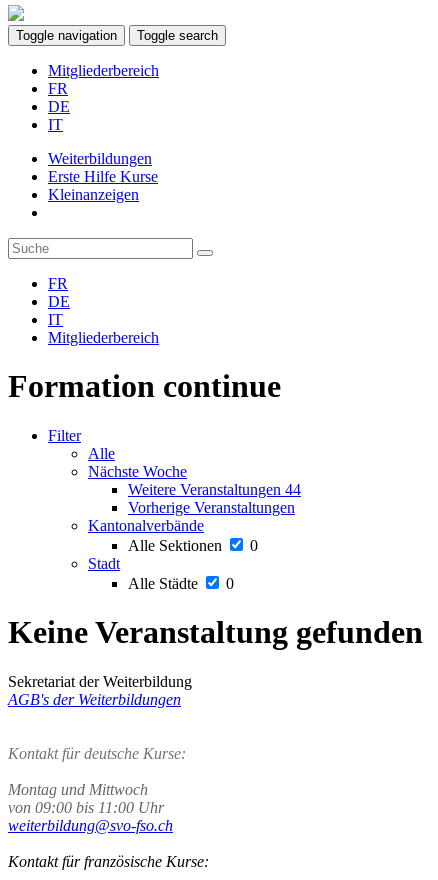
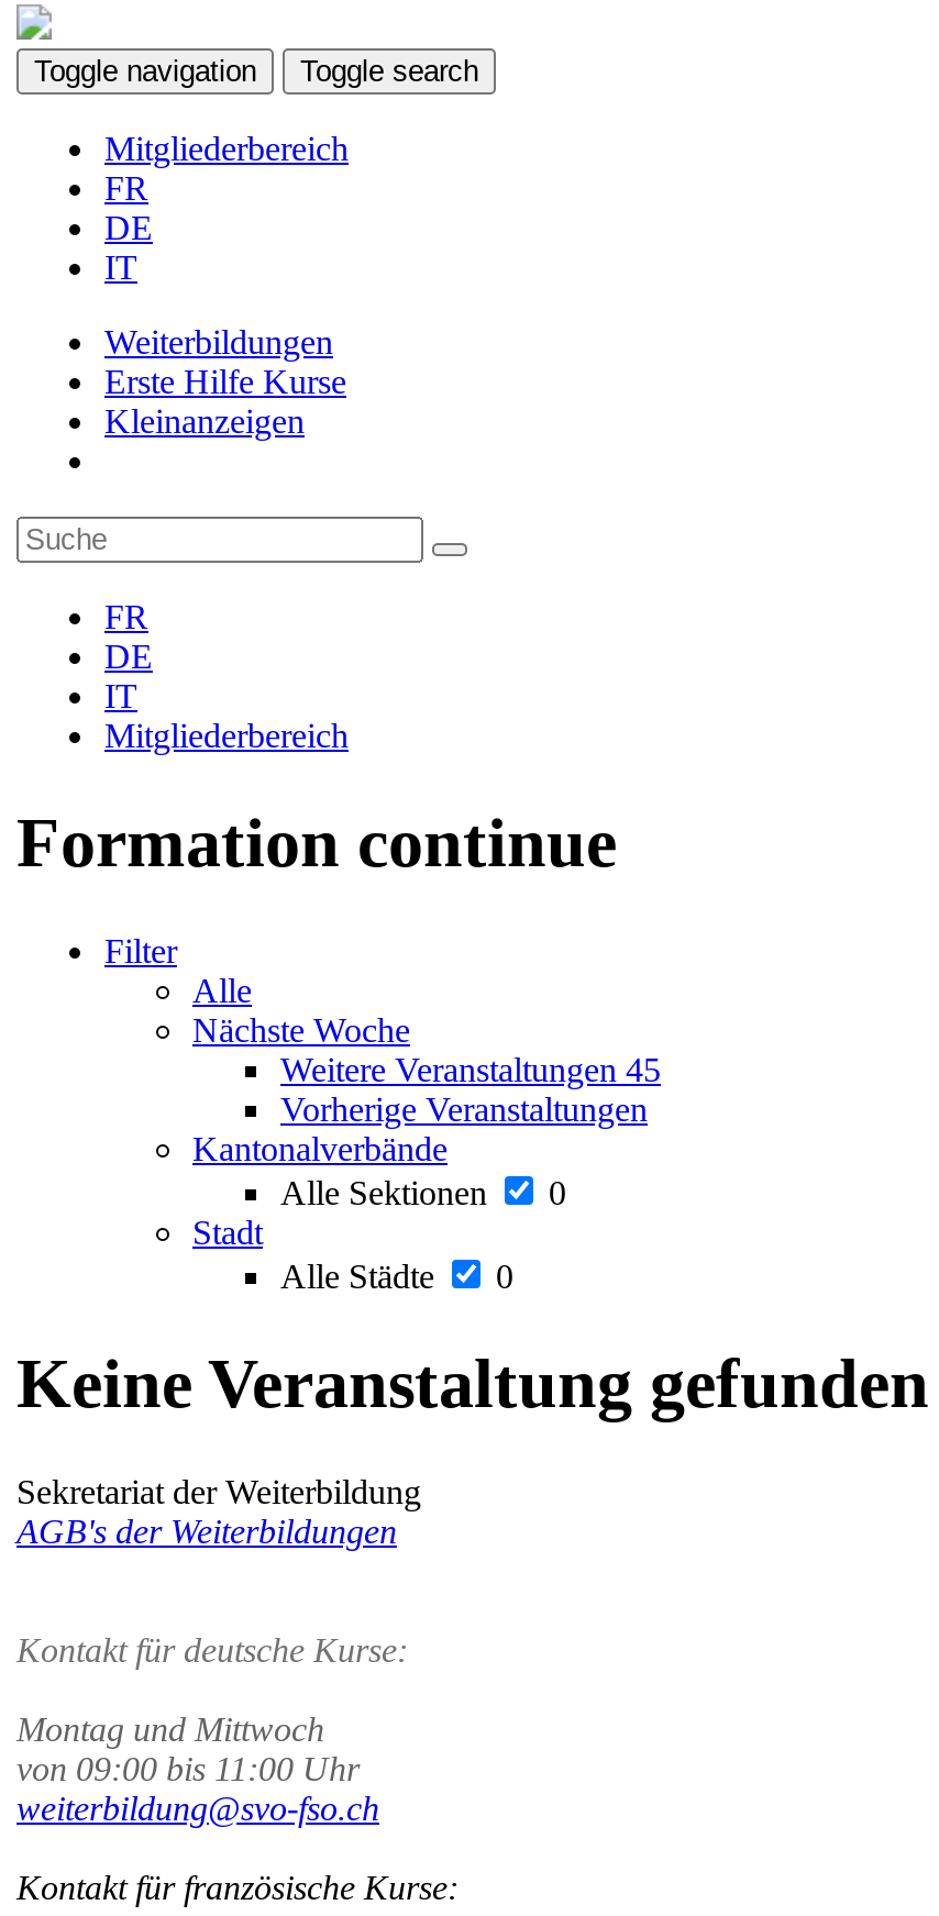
[128,481,301,498] Weitere Veranstaltungen 44 -> [280,1051,661,1088] Weitere Veranstaltungen 45

